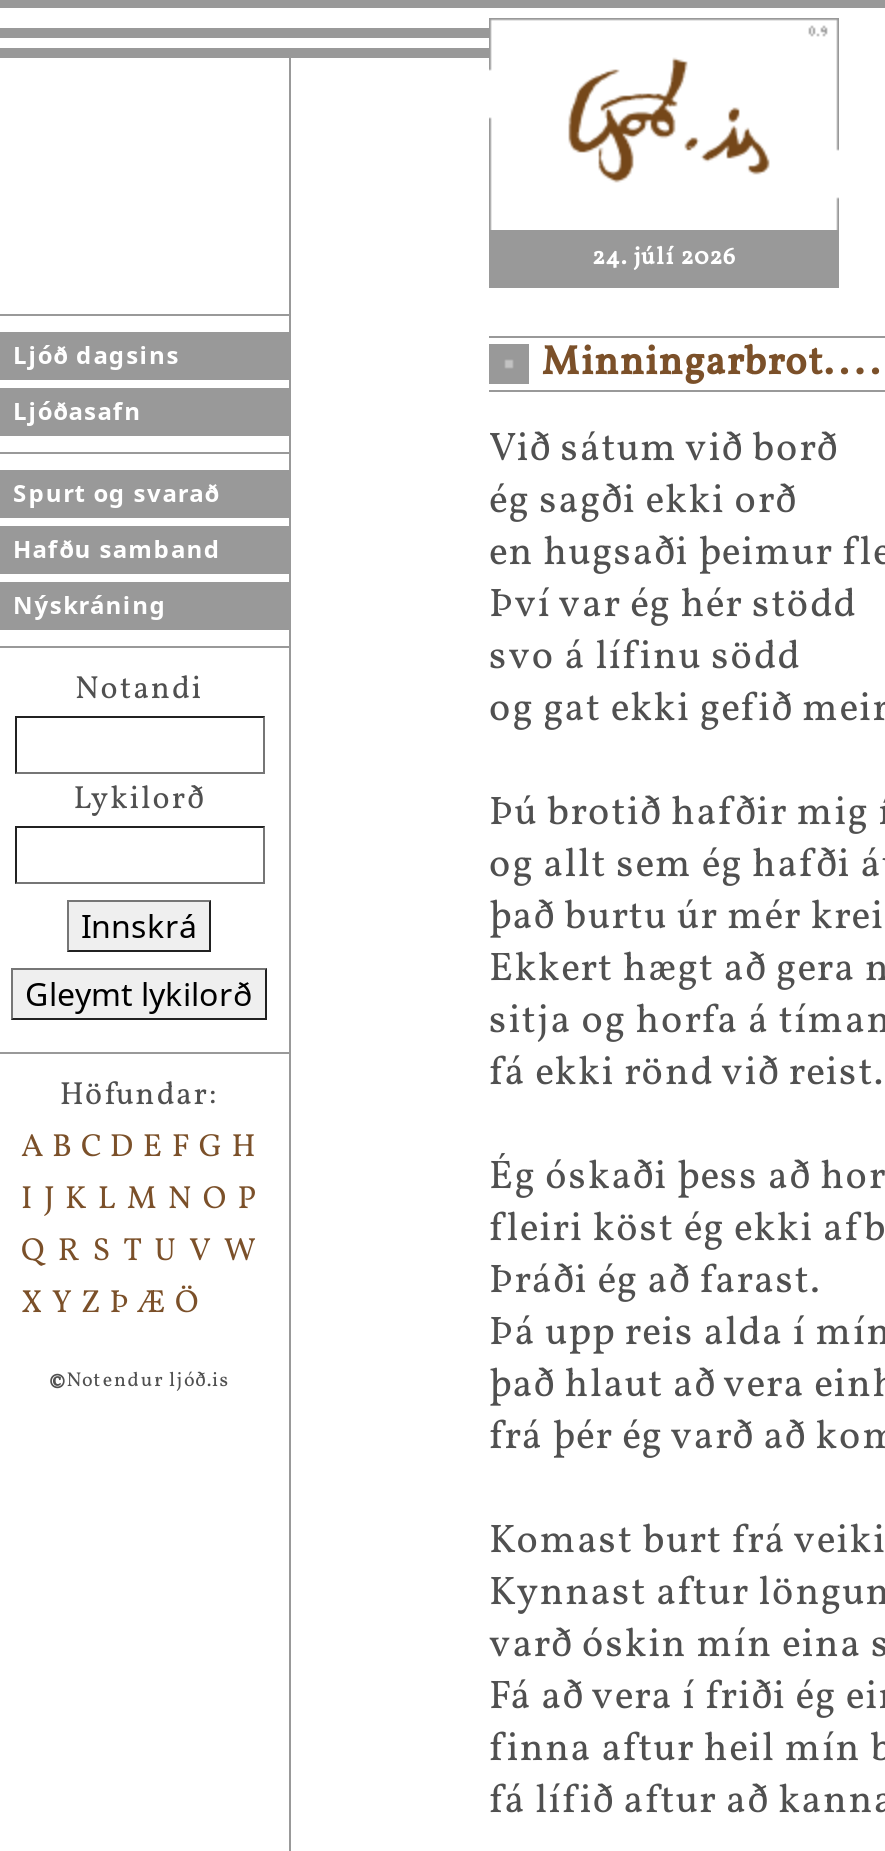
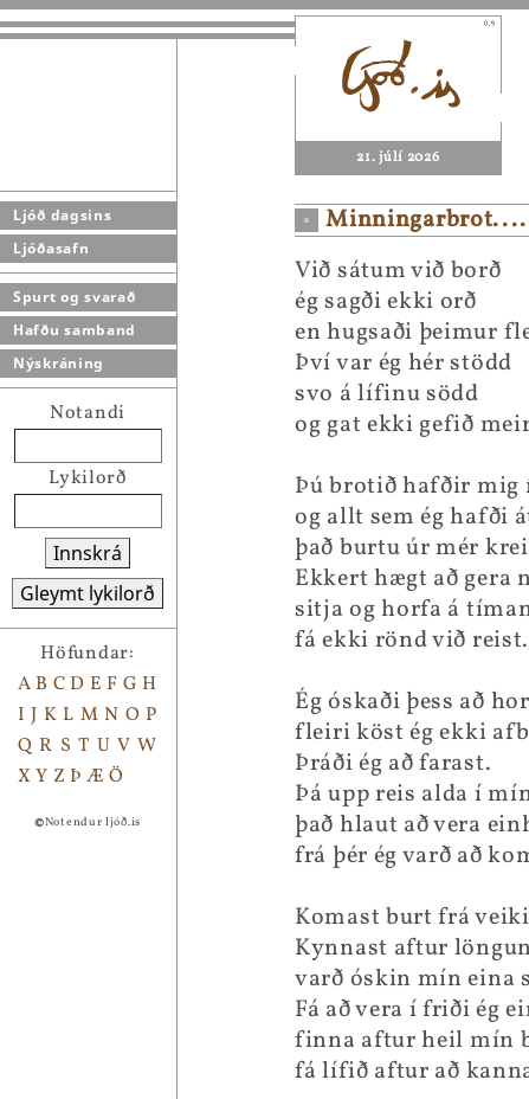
[592,242,736,274] 24. júlí 2026 -> [357,148,440,167] 21. júlí 2026

